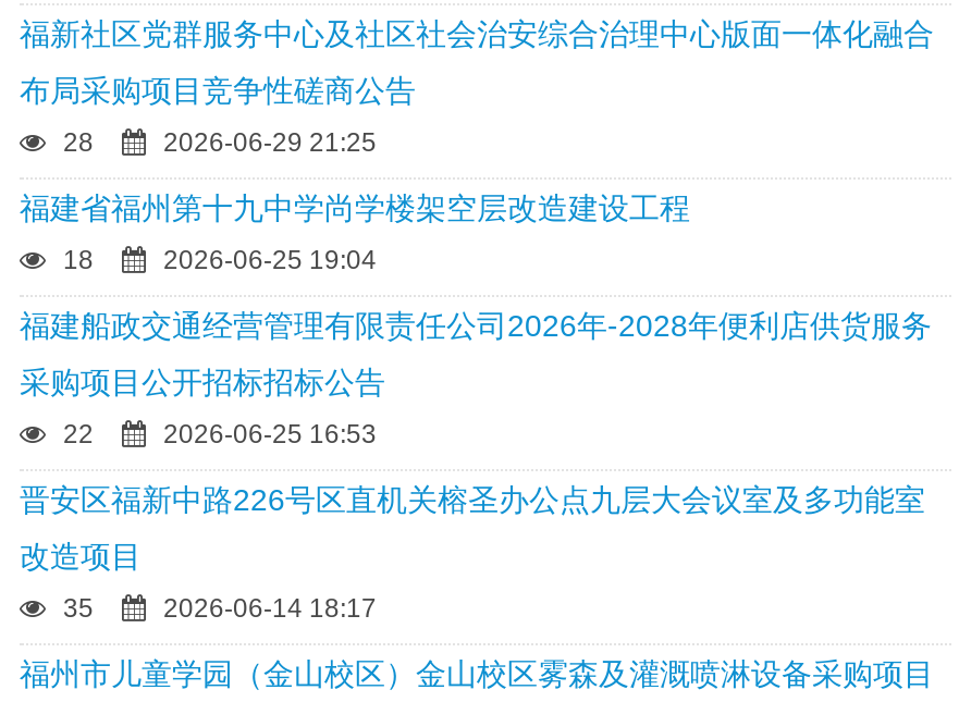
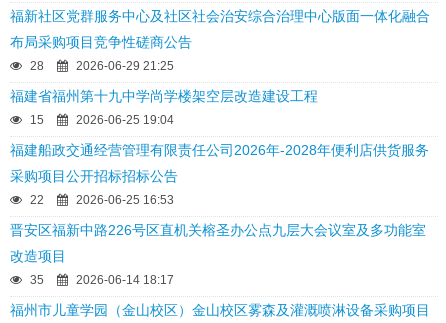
[57,245,377,275] 18 2026-06-25 19:04 -> [27,113,174,127] 15 2026-06-25 19:04

